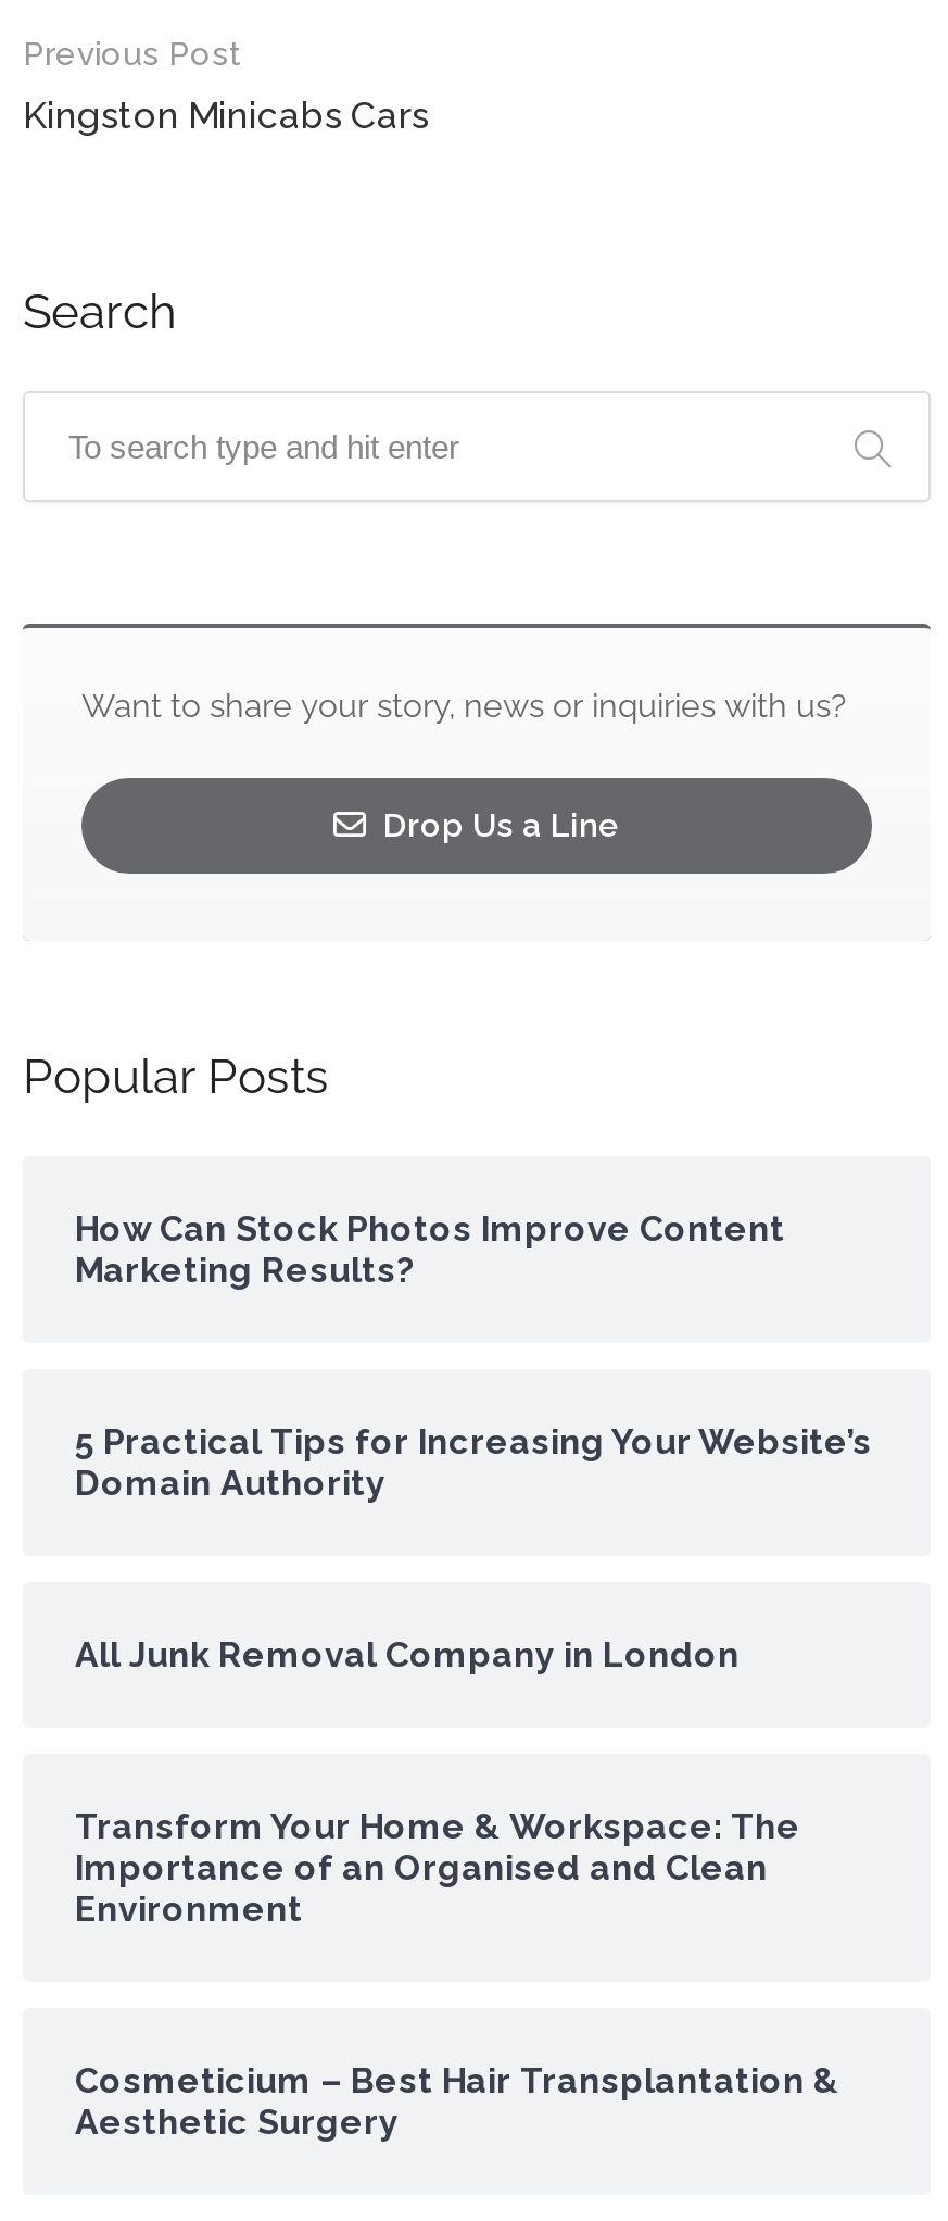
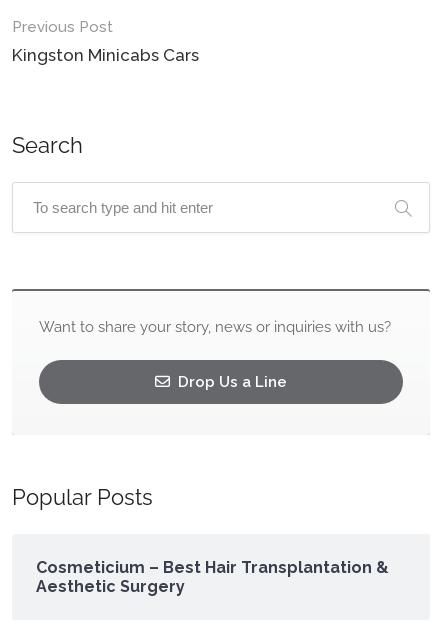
[75,1208,785,1290] How Can Stock Photos Improve Content | Marketing Results? -> none
[75,1421,872,1503] 5 Practical Tips for Increasing Your Website’s | Domain Authority -> none
[75,1634,740,1675] All Junk Removal Company in London -> none
[75,1805,800,1929] Transform Your Home & Workspace: The | Importance of an Organised and Clean | Environment -> none

